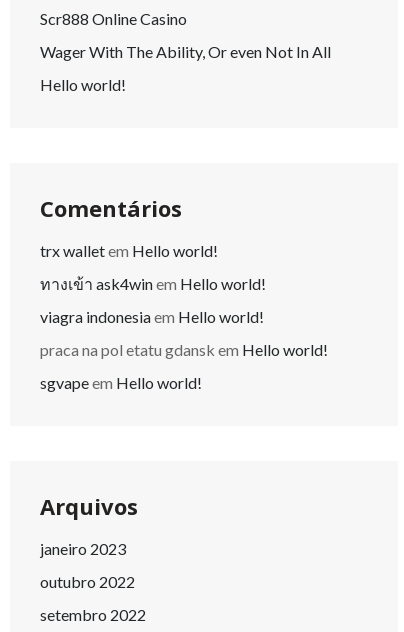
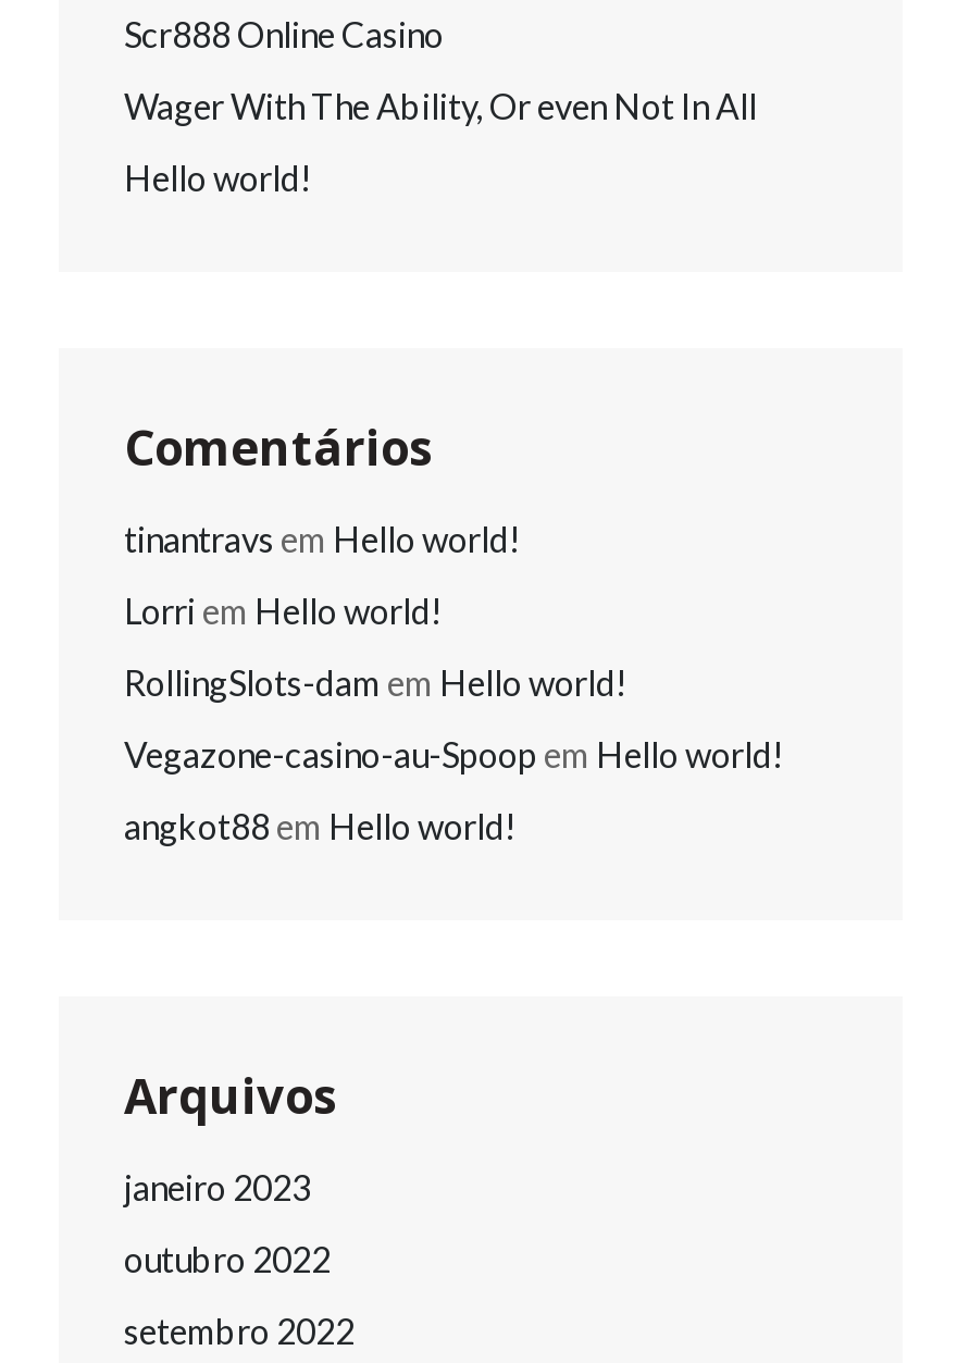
[40,241,218,260] trx wallet em Hello world! -> [124,518,520,559] tinantravs em Hello world!
[40,274,266,293] ทางเข้า ask4win em Hello world! -> [124,589,442,631] Lorri em Hello world!
[40,307,264,326] viagra indonesia em Hello world! -> [124,661,626,702] RollingSlots-dam em Hello world!
[40,340,328,359] praca na pol etatu gdansk em Hello world! -> [124,733,783,774] Vegazone-casino-au-Spoop em Hello world!
[40,373,202,392] sgvape em Hello world! -> [124,805,515,846] angkot88 em Hello world!

